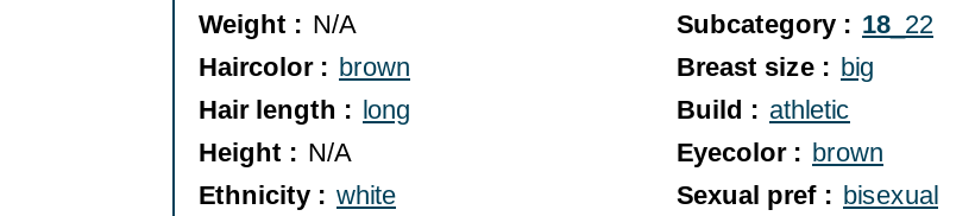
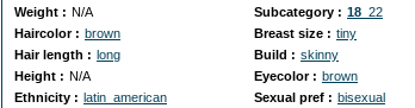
[677,52,874,81] Breast size : big -> [254,26,357,40] Breast size : tiny
[677,95,850,123] Build : athletic -> [254,47,339,62] Build : skinny
[199,180,396,209] Ethnicity : white -> [14,90,167,104] Ethnicity : latin_american

